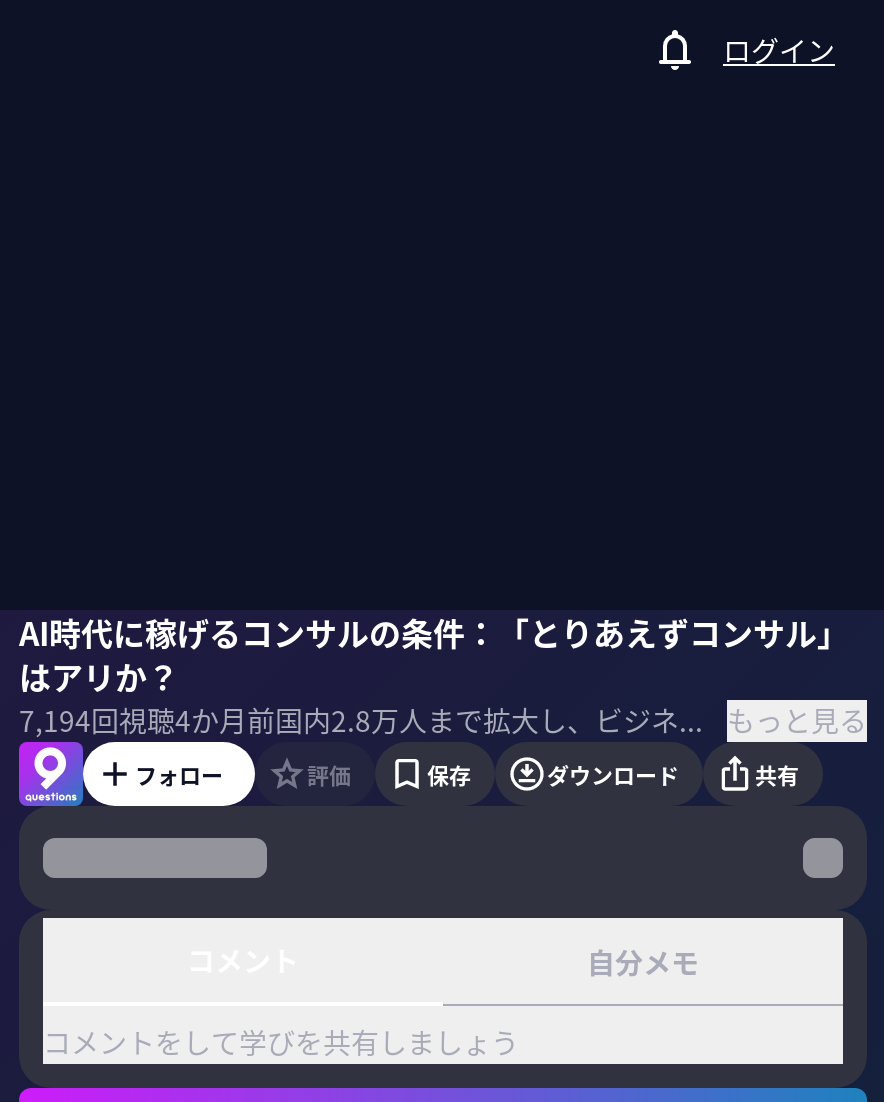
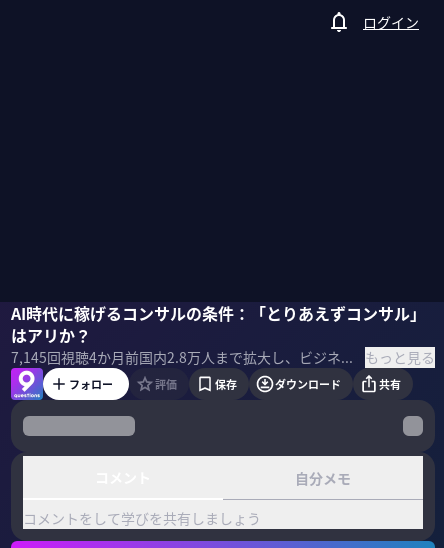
[19,700,275,740] 7,194回視聴4か月前 -> [11,347,139,367] 7,145回視聴4か月前

